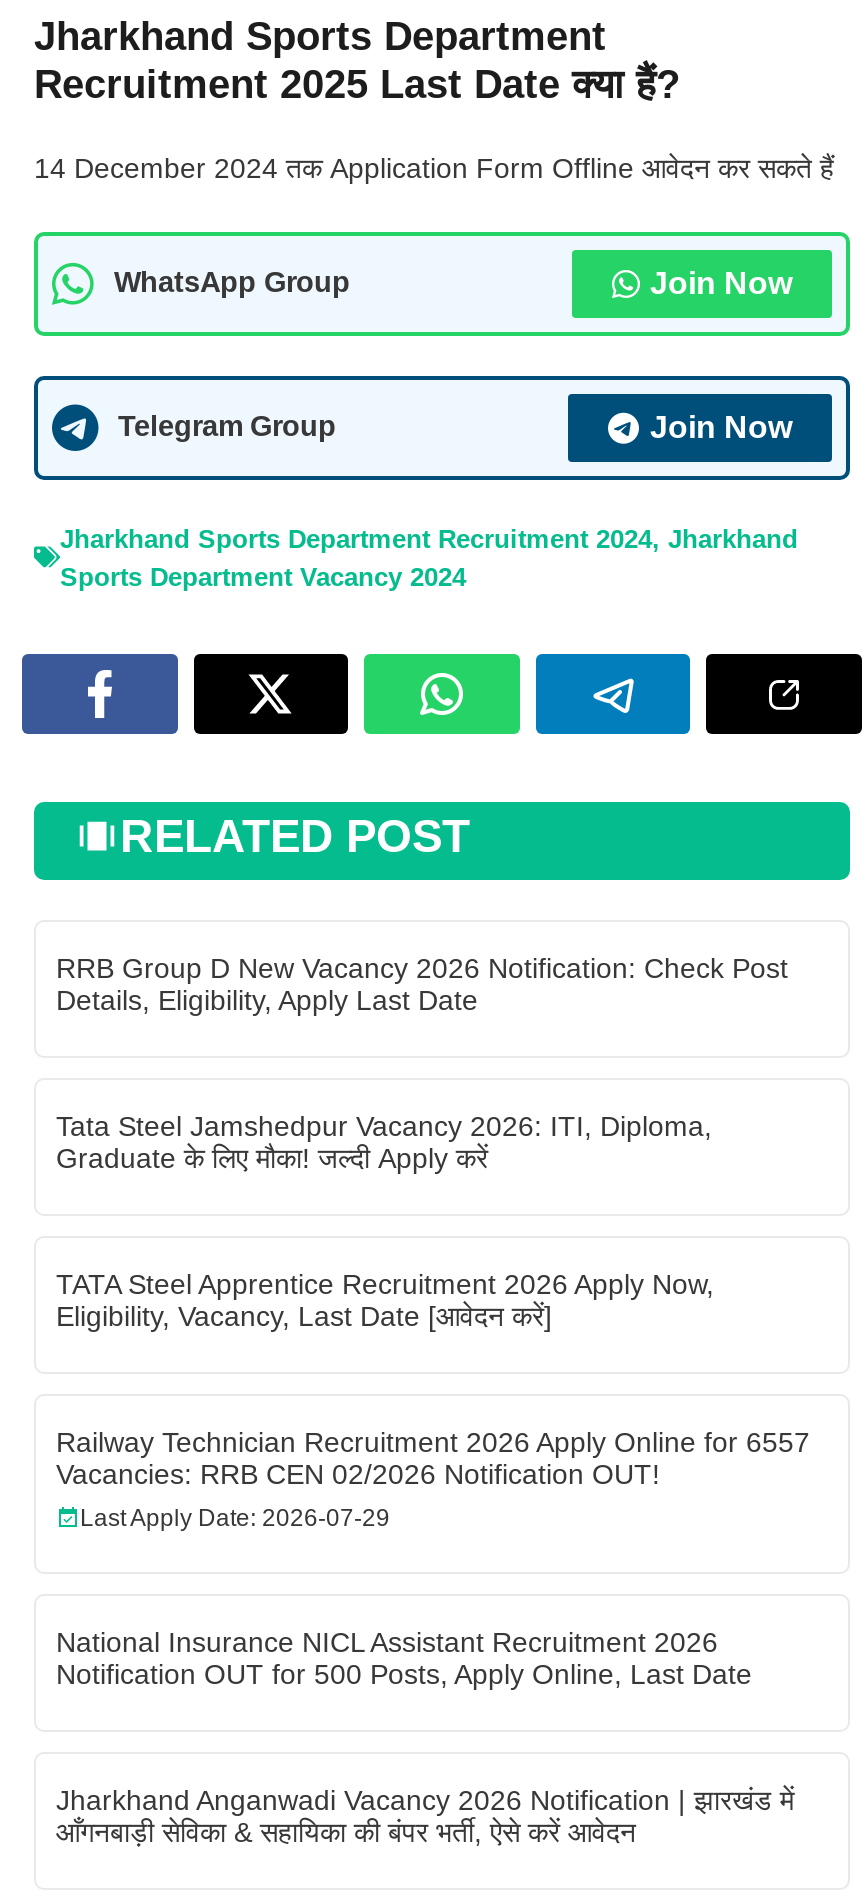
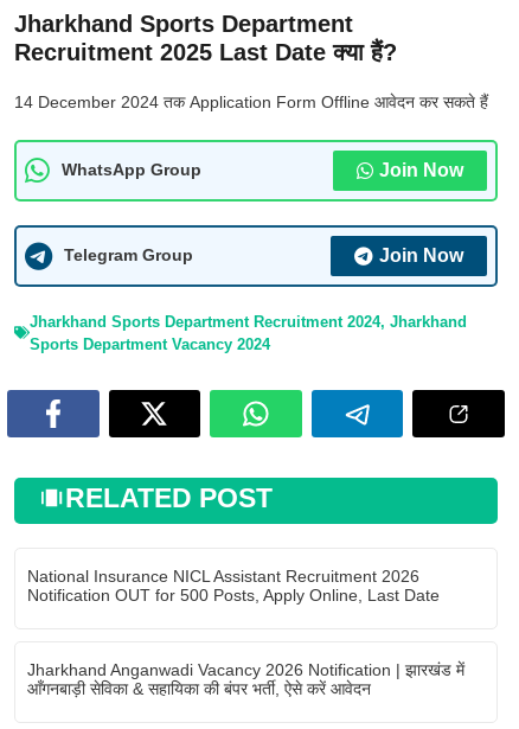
[56,952,788,1016] RRB Group D New Vacancy 2026 Notification: Check Post | Details, Eligibility, Apply Last Date -> none
[56,1110,712,1174] Tata Steel Jamshedpur Vacancy 2026: ITI, Diploma, | Graduate के लिए मौका! जल्दी Apply करें -> none
[56,1268,714,1332] TATA Steel Apprentice Recruitment 2026 Apply Now, | Eligibility, Vacancy, Last Date [आवेदन करें] -> none
[56,1426,810,1532] Railway Technician Recruitment 2026 Apply Online for 6557 | Vacancies: RRB CEN 02/2026 Notification OUT! | Last Apply Date: 2026-07-29 -> none

